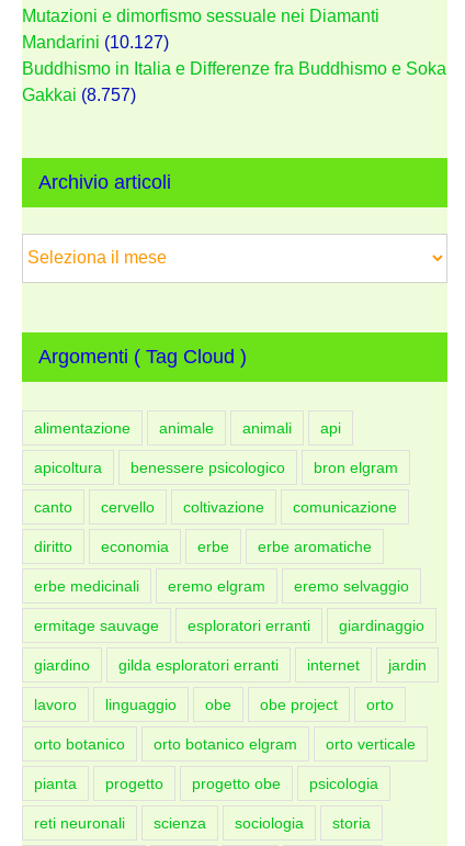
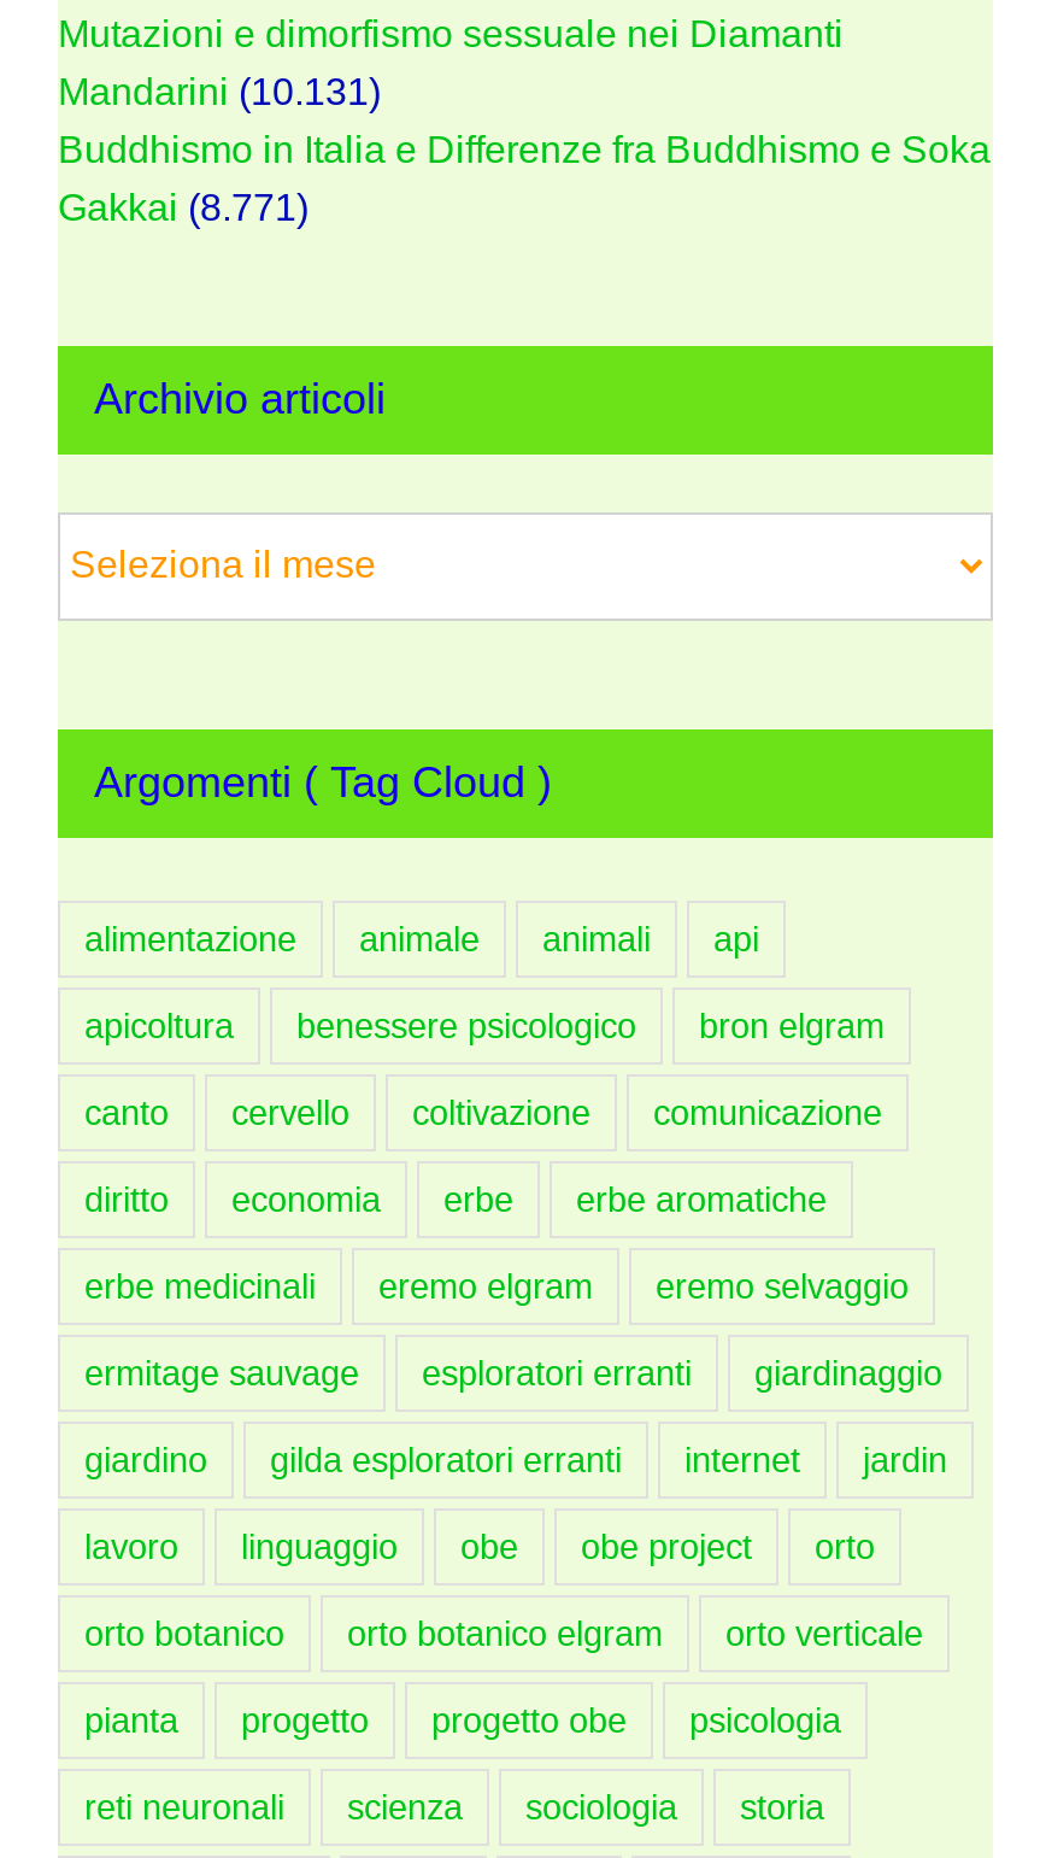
[22,33,169,51] Mandarini (10.127) -> [58,71,381,112] Mandarini (10.131)
[22,85,136,104] Gakkai (8.757) -> [58,187,308,228] Gakkai (8.771)

